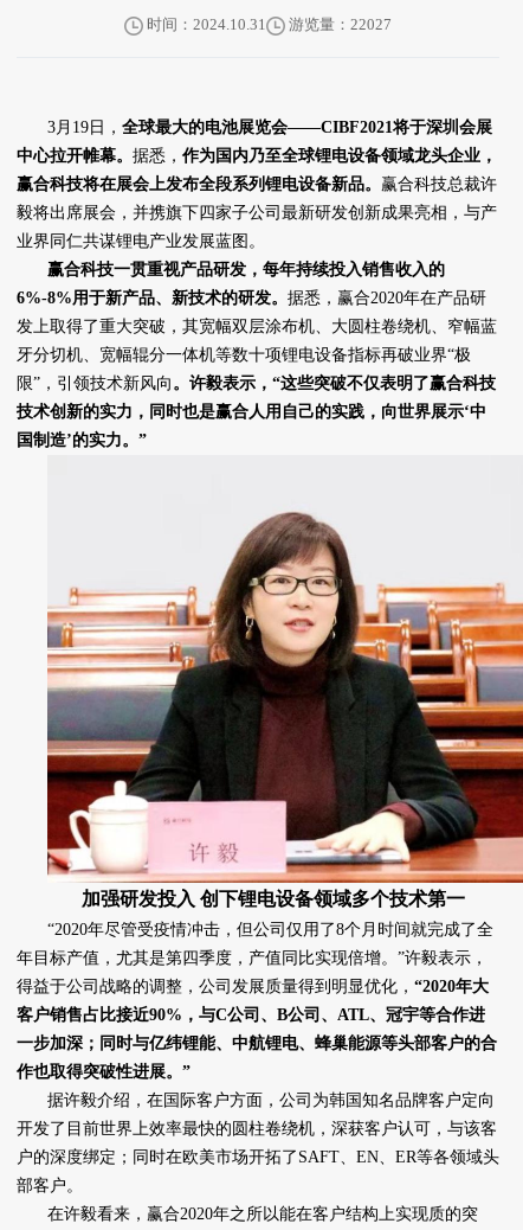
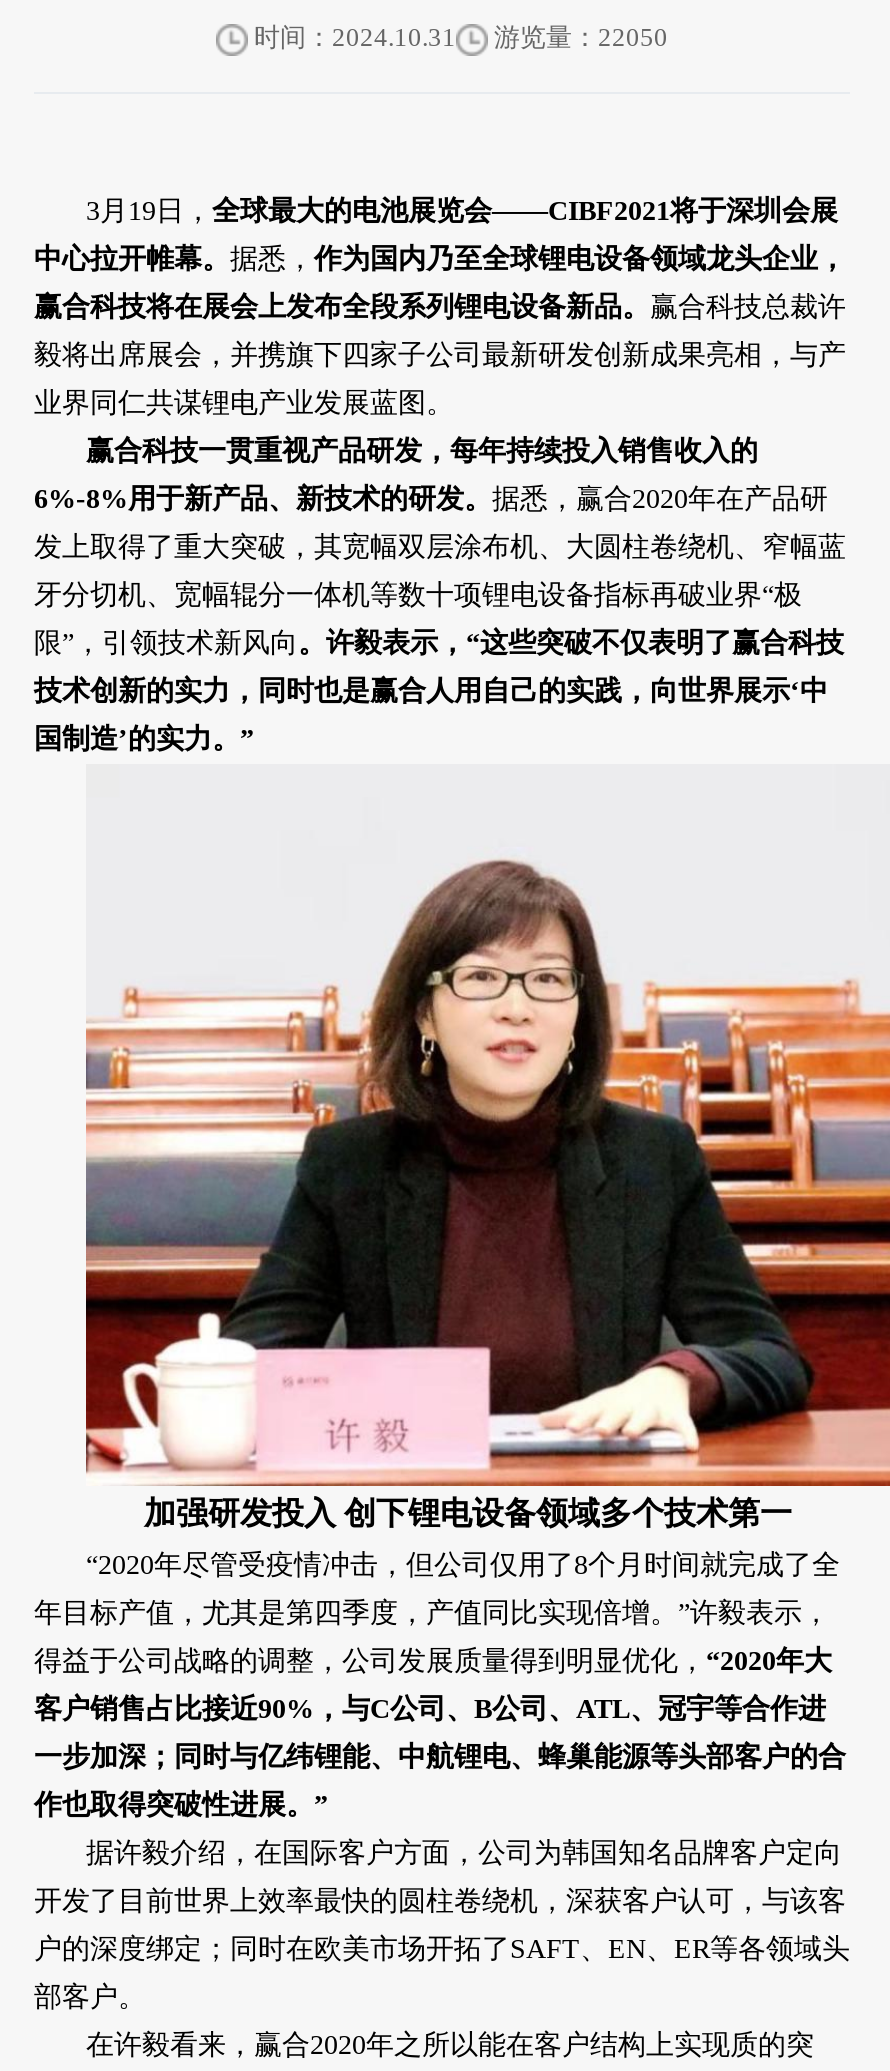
[147,15,392,33] 时间：2024.10.31 游览量：22027 -> [254,22,668,52] 时间：2024.10.31 游览量：22050

